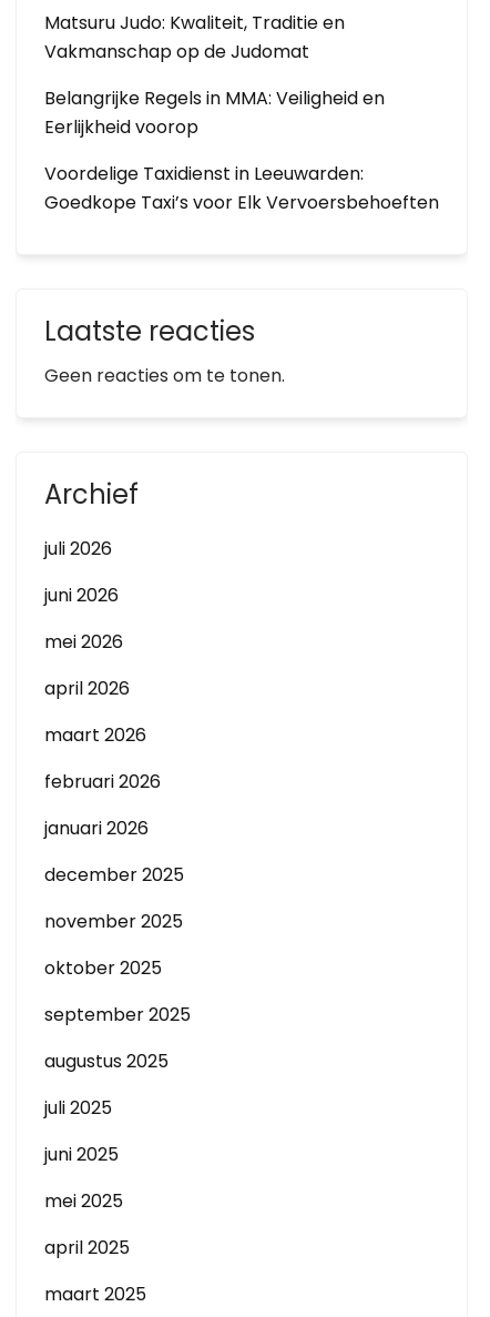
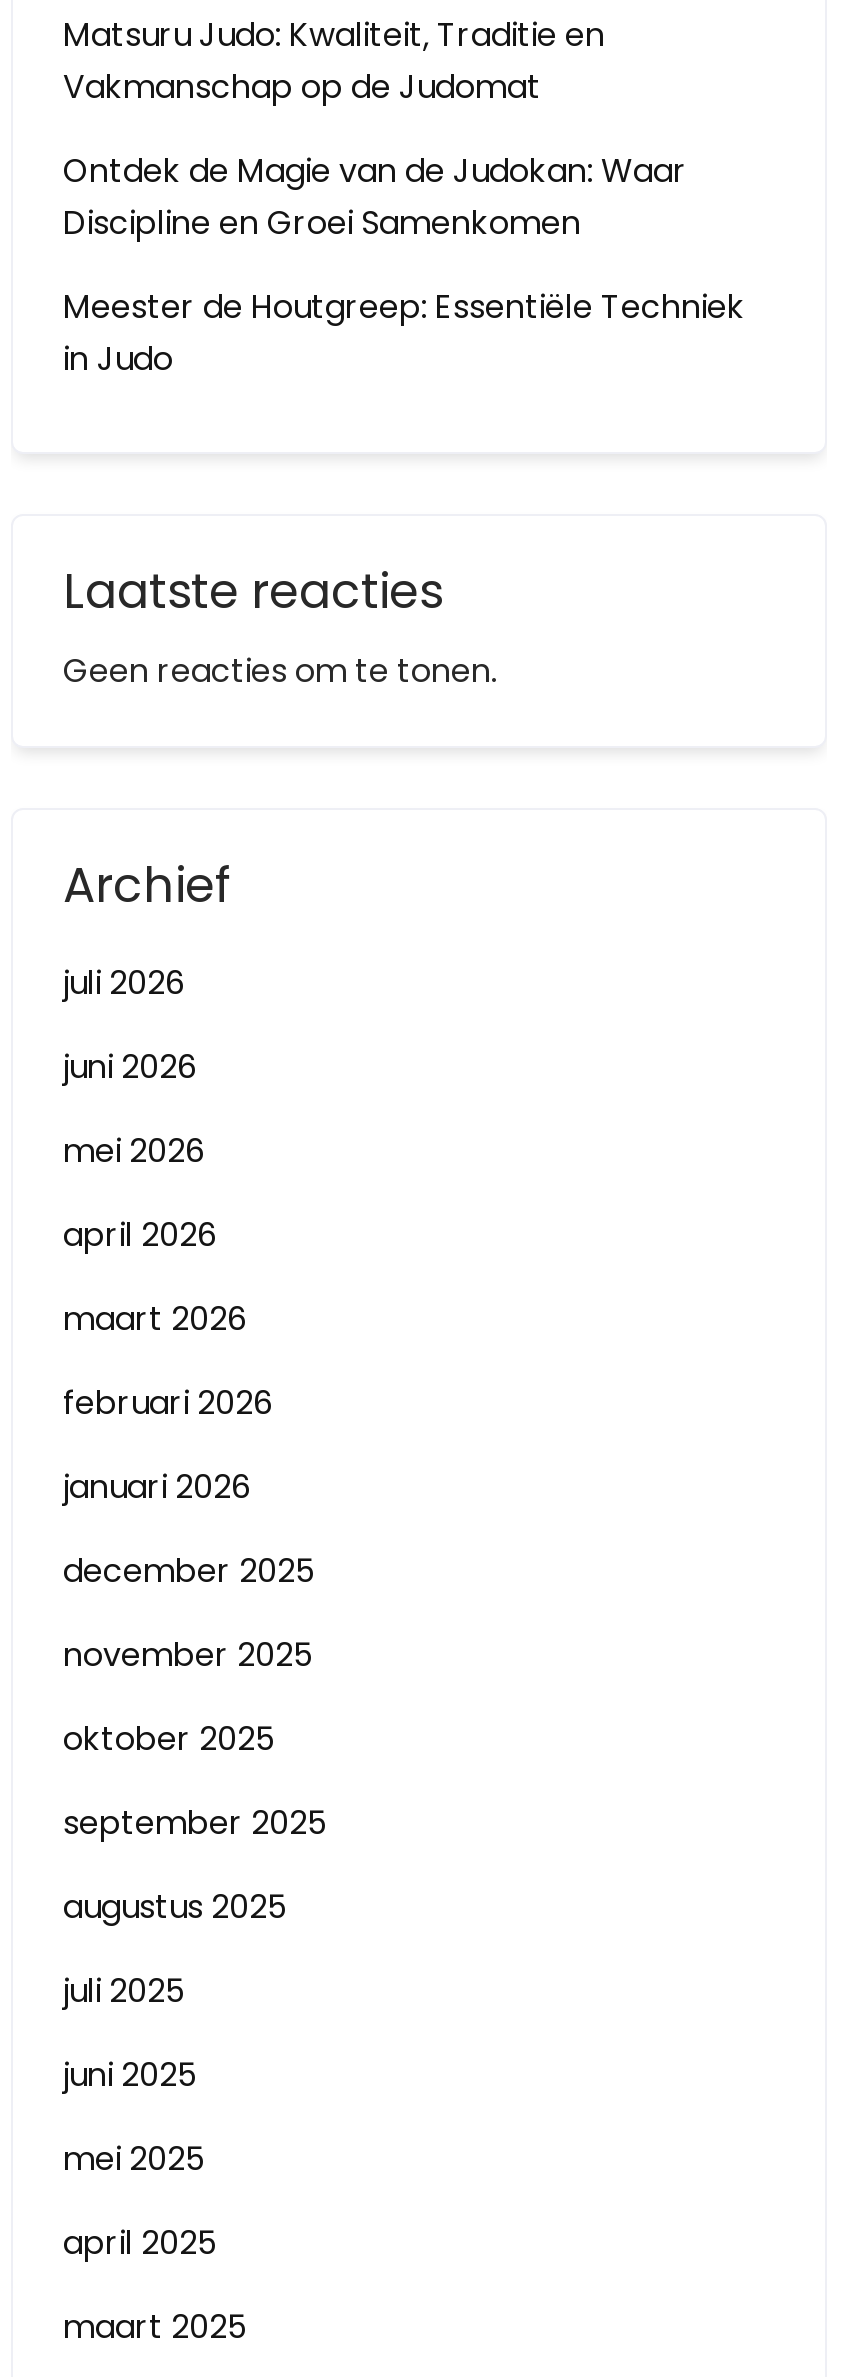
[44,85,385,140] Belangrijke Regels in MMA: Veiligheid en | Eerlijkheid voorop -> [63,148,687,246] Ontdek de Magie van de Judokan: Waar | Discipline en Groei Samenkomen
[44,161,439,215] Voordelige Taxidienst in Leeuwarden: | Goedkope Taxi’s voor Elk Vervoersbehoeften -> [63,284,745,382] Meester de Houtgreep: Essentiële Techniek | in Judo

